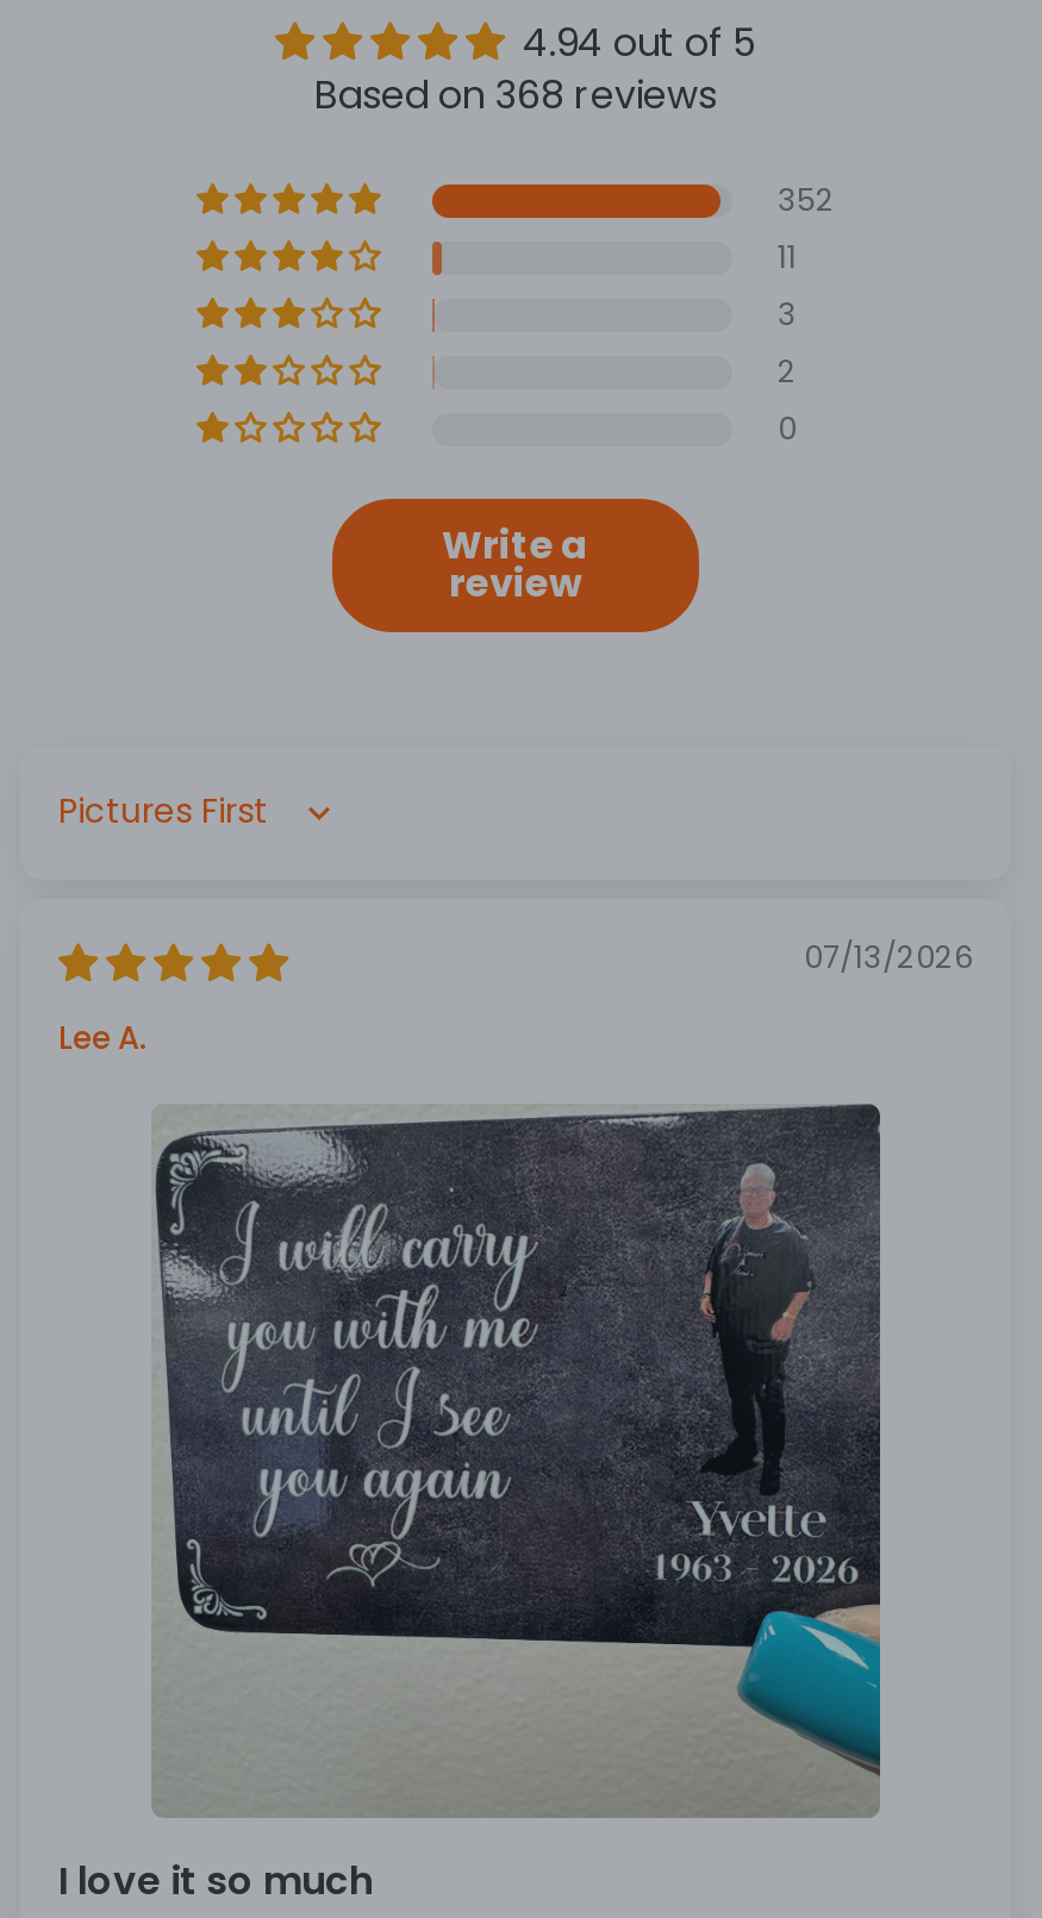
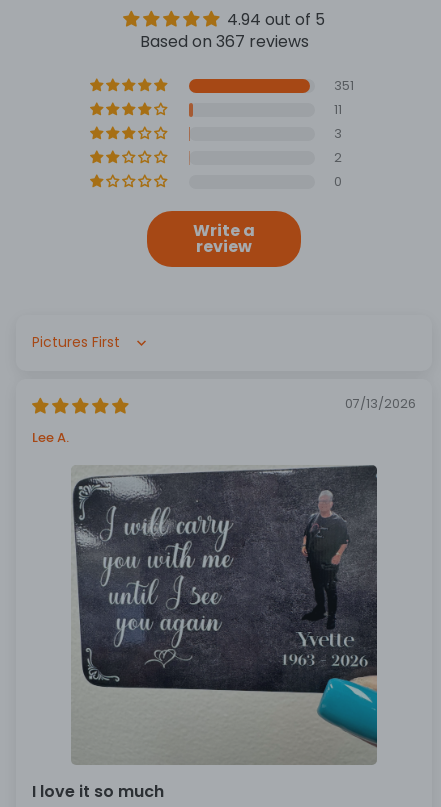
[314,67,717,122] Based on 368 reviews -> [139,30,308,53] Based on 367 reviews
[778,180,835,220] 352 -> [334,77,354,94] 351

